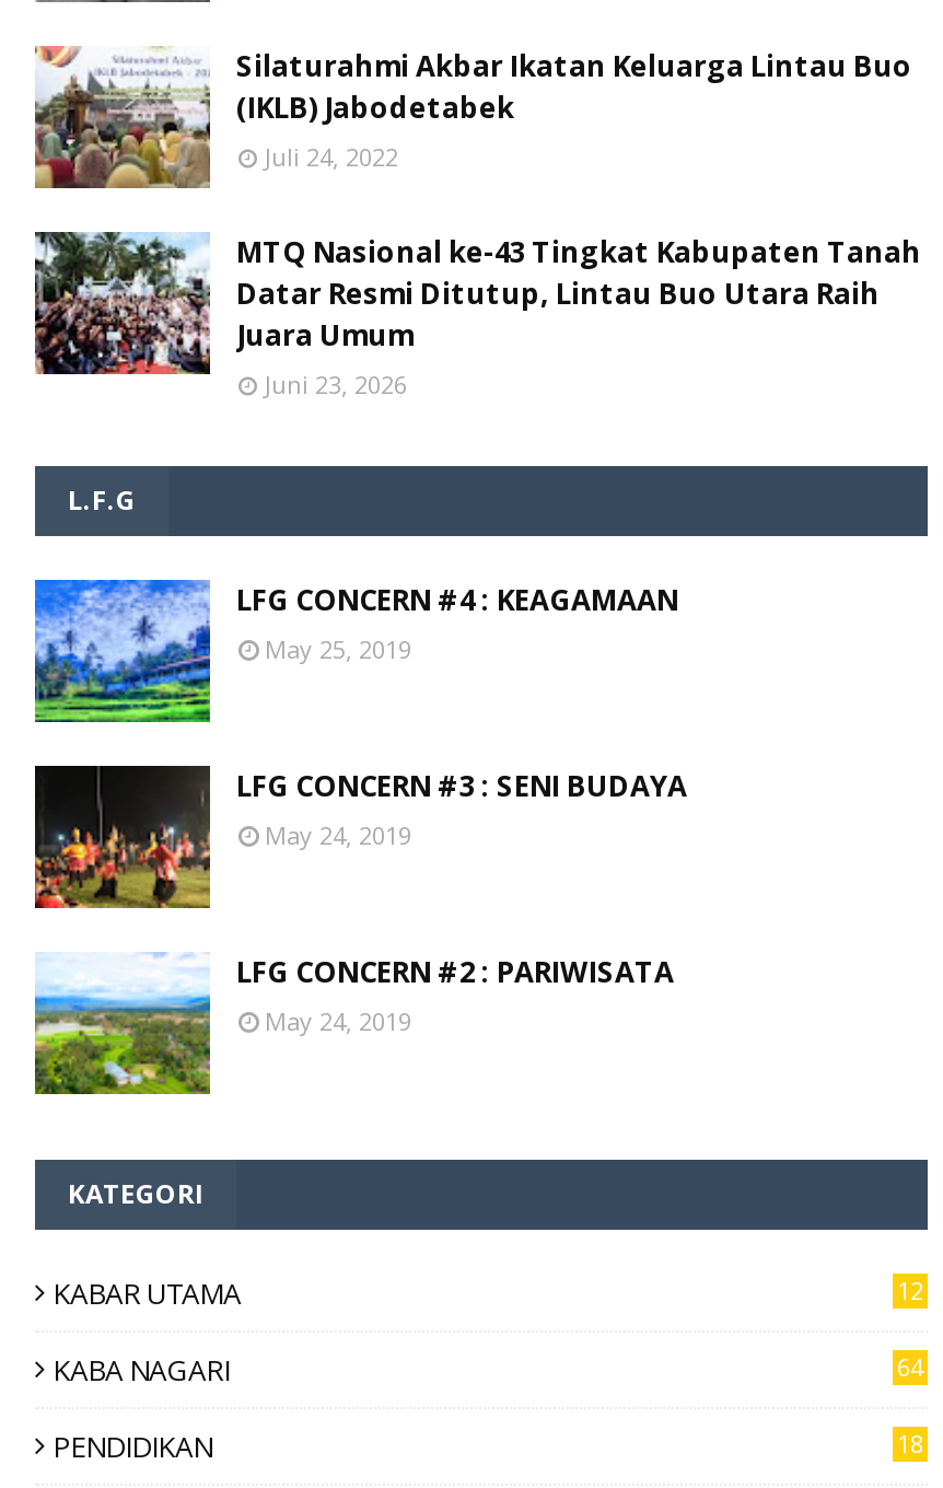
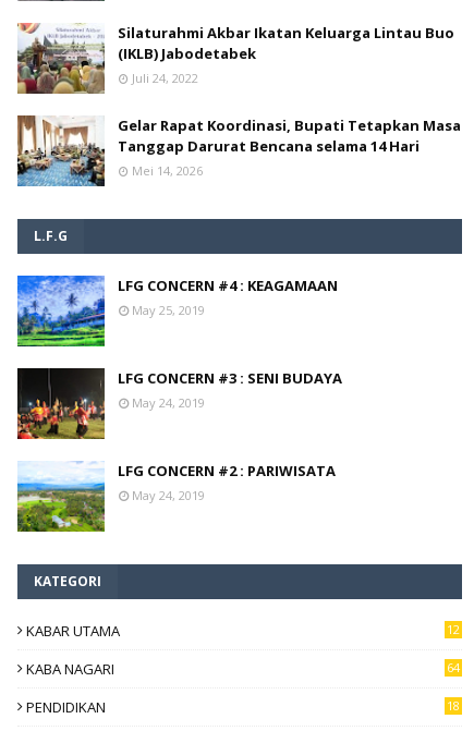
[33,230,921,401] [image] | MTQ Nasional ke-43 Tingkat Kabupaten Tanah | Datar Resmi Ditutup, Lintau Buo Utara Raih | Juara Umum | Juni 23, 2026 -> [16,115,461,187] [image] | Gelar Rapat Koordinasi, Bupati Tetapkan Masa | Tanggap Darurat Bencana selama 14 Hari | Mei 14, 2026

